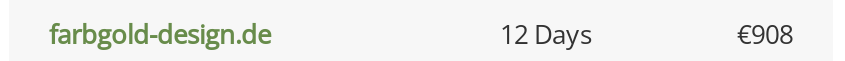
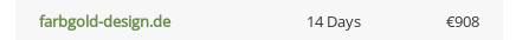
[500,15,592,51] 12 Days -> [306,10,360,31] 14 Days

